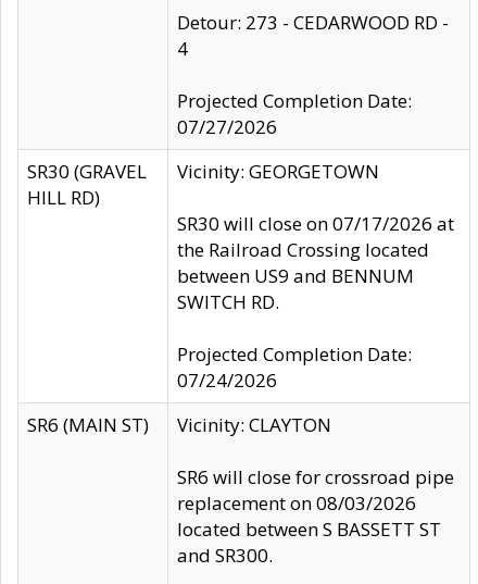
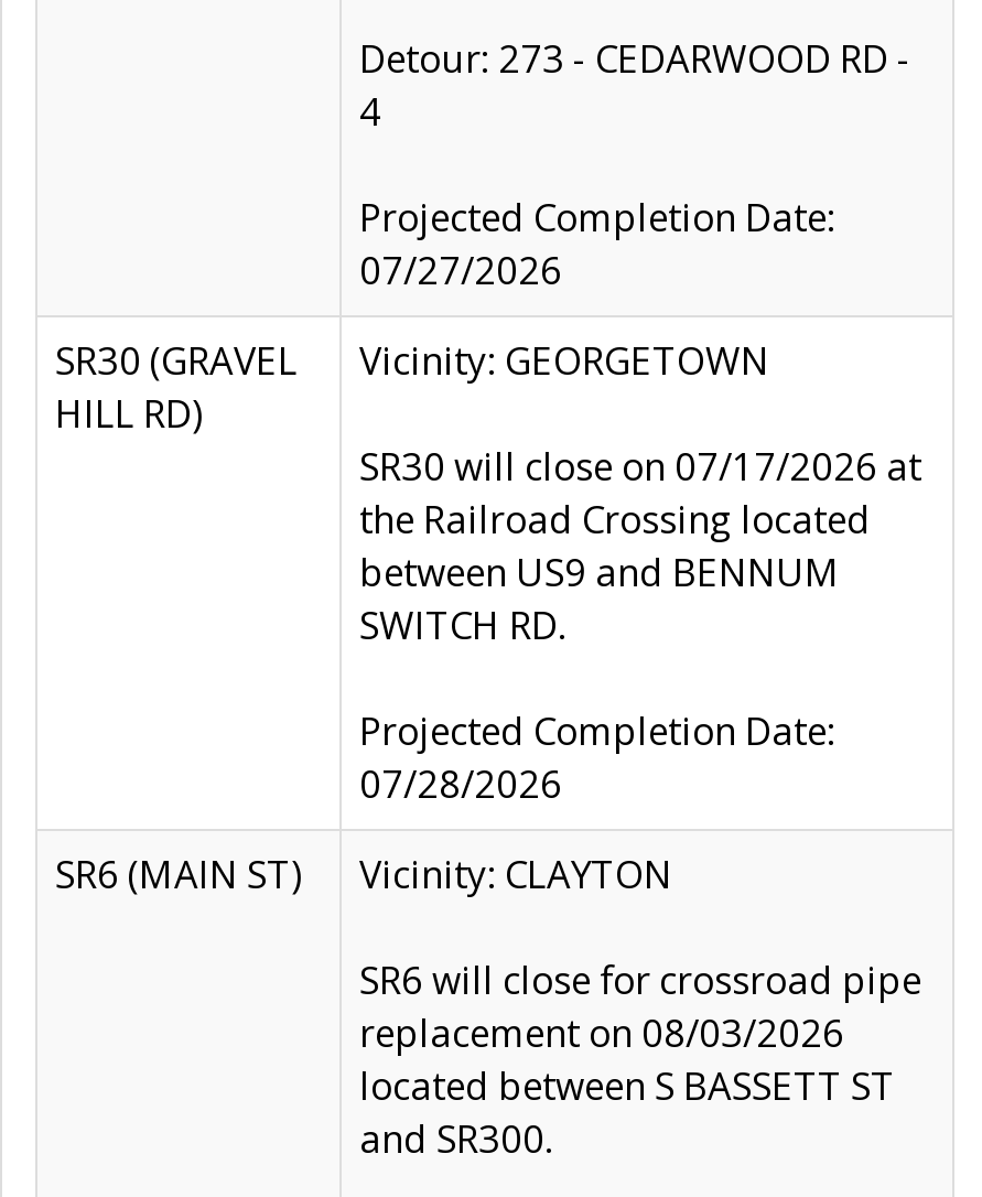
[177,368,277,393] 07/24/2026 -> [359,758,562,809] 07/28/2026

